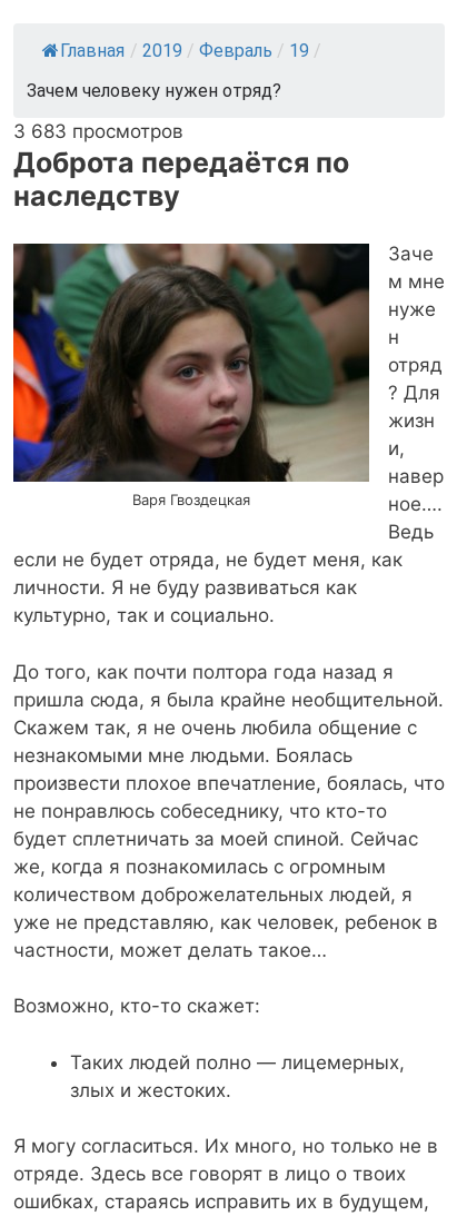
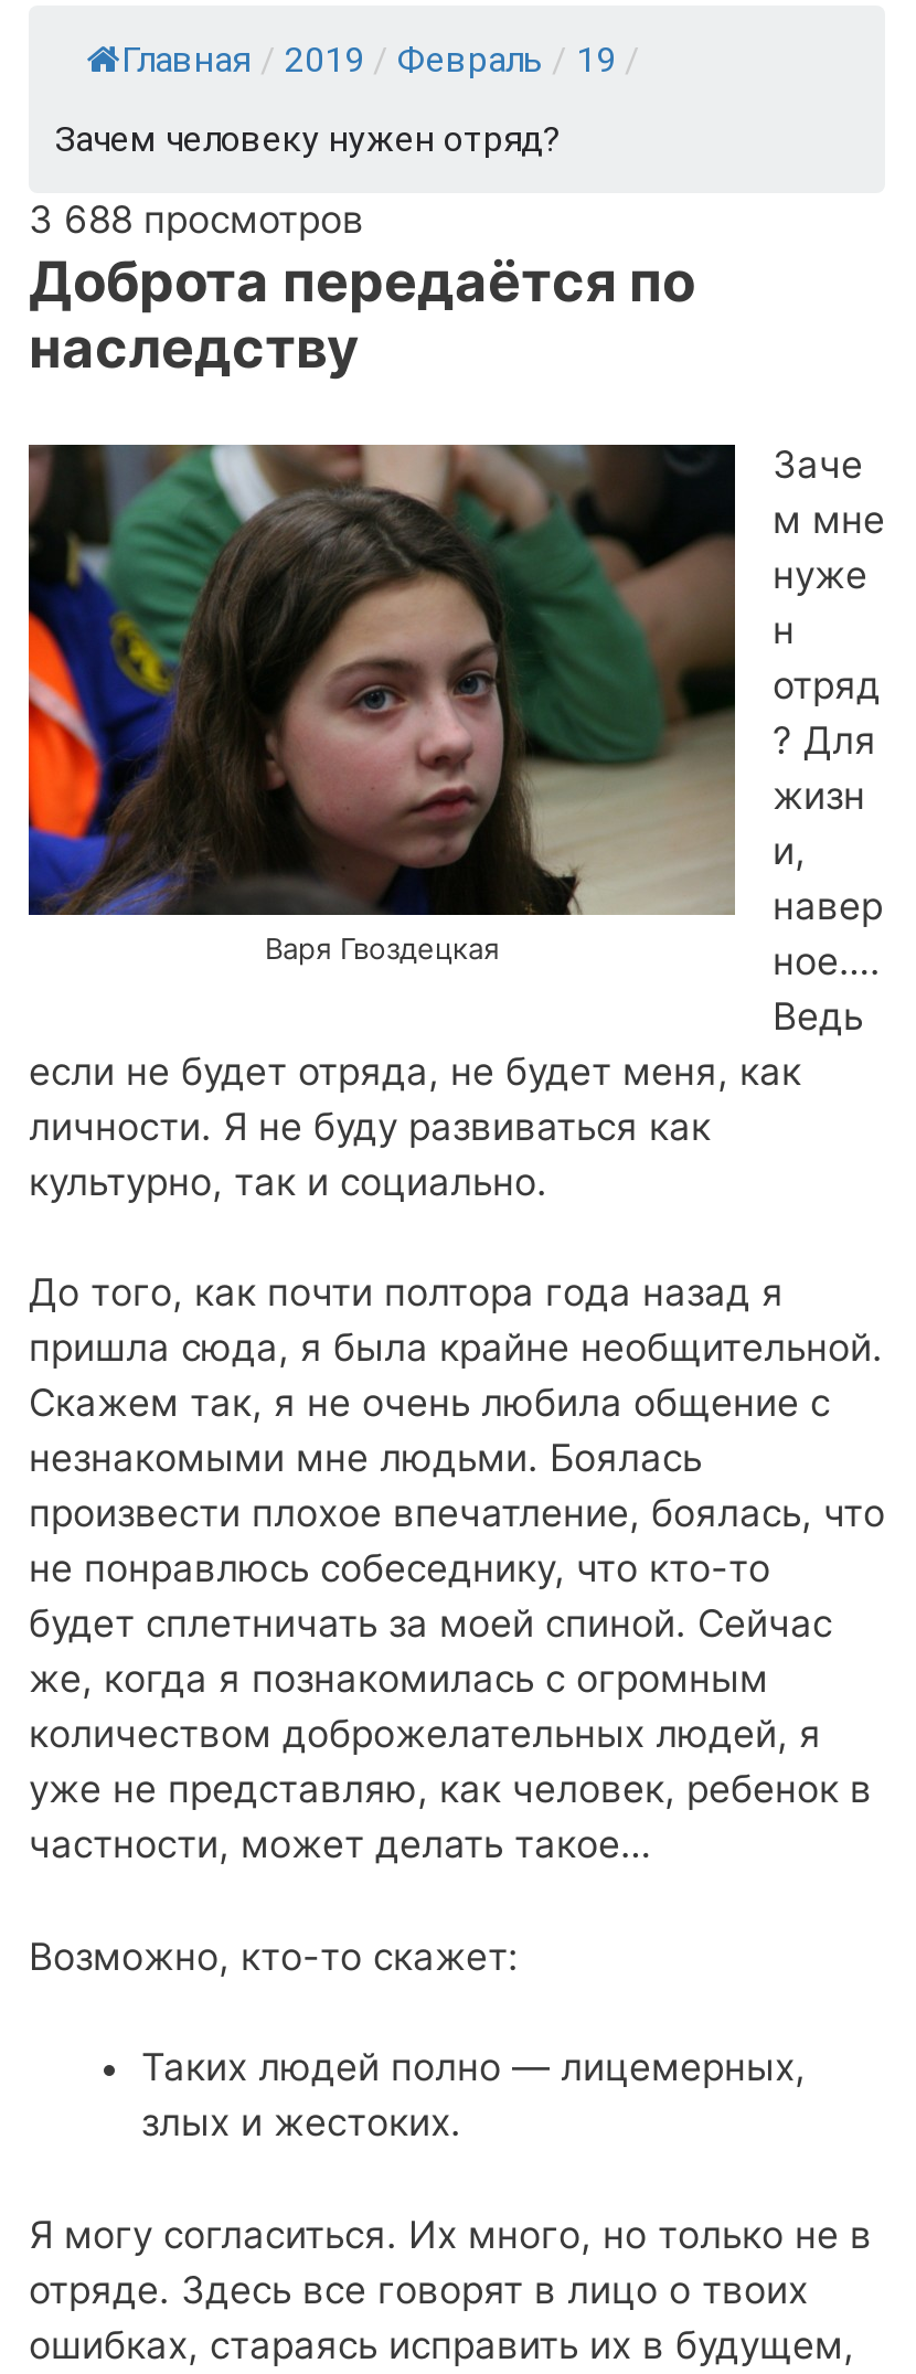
[13,120,183,142] 3 683 просмотров -> [29,199,364,243] 3 688 просмотров

